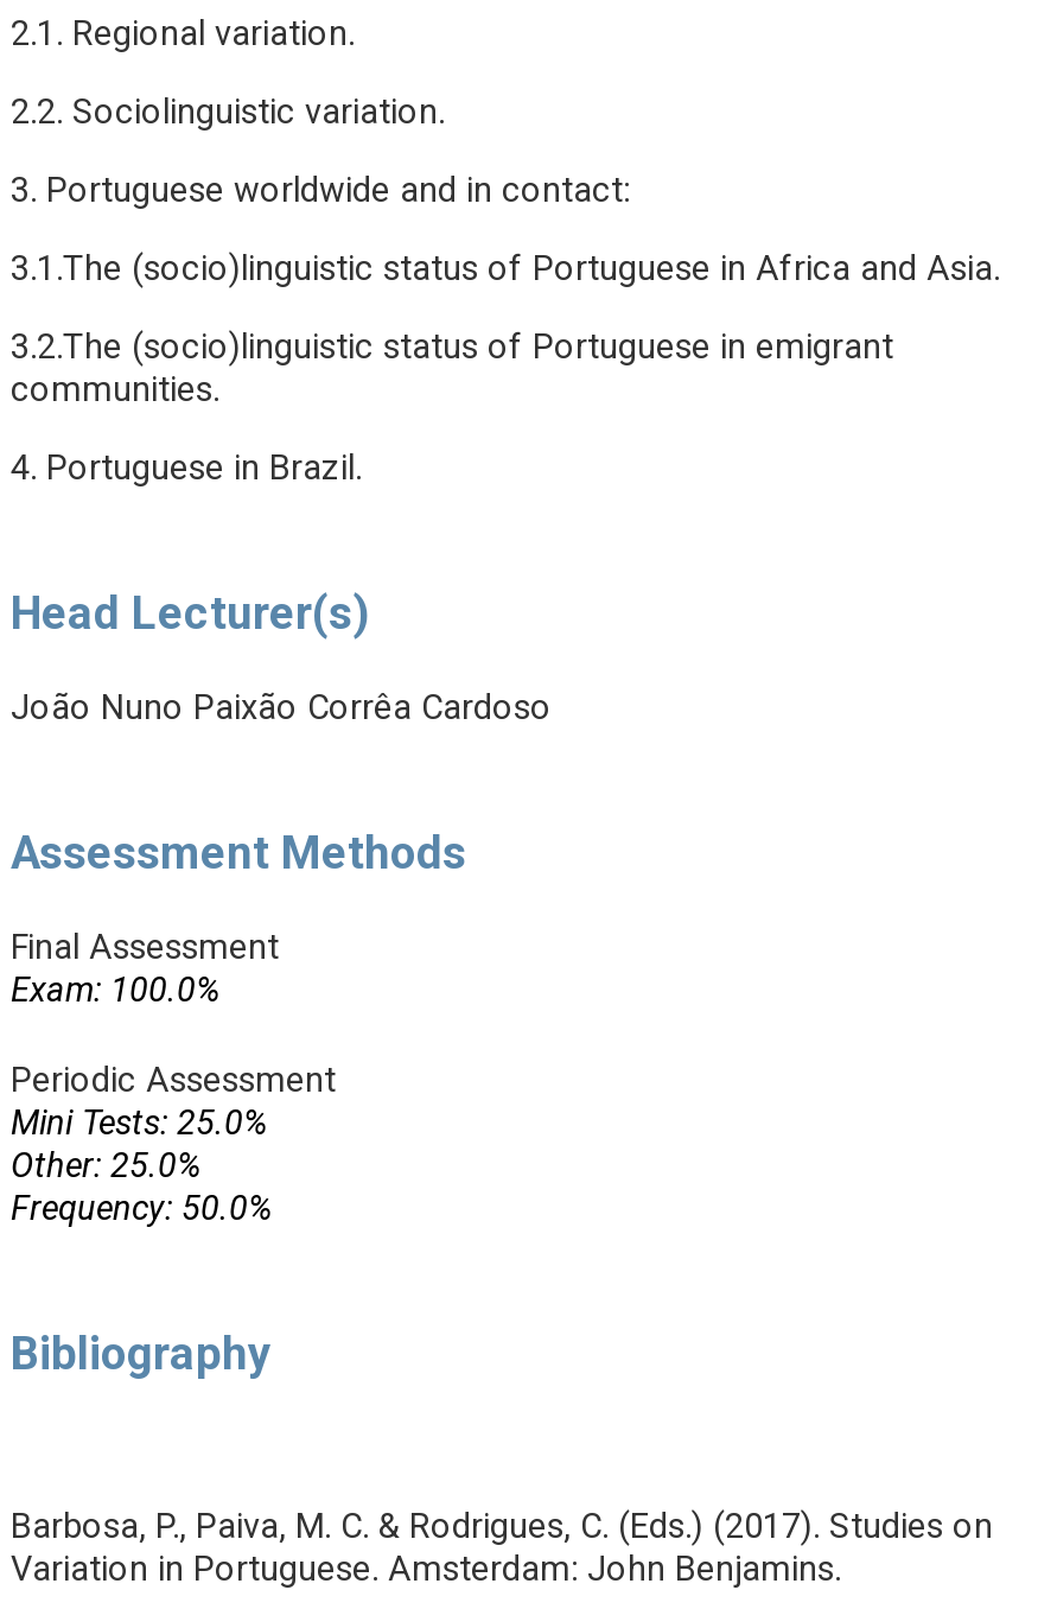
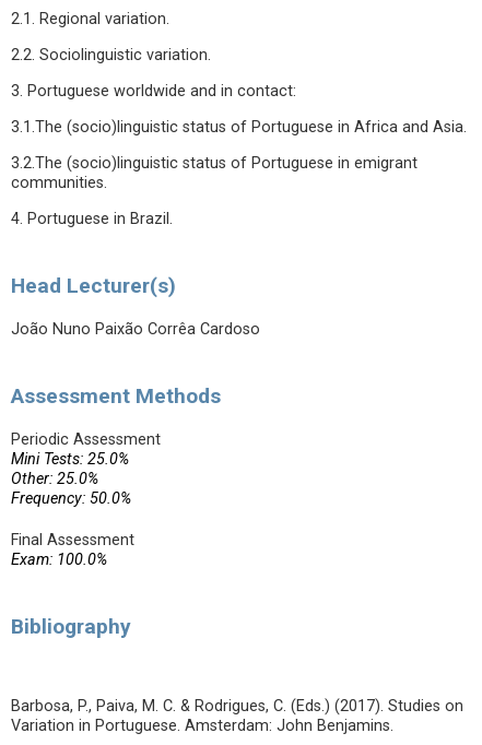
moved [11,928,279,1011] -> [11,531,134,569]: Final Assessment | Exam: 100.0%
moved [11,1061,336,1229] -> [11,430,161,508]: Periodic Assessment | Mini Tests: 25.0% | Other: 25.0% | Frequency: 50.0%

